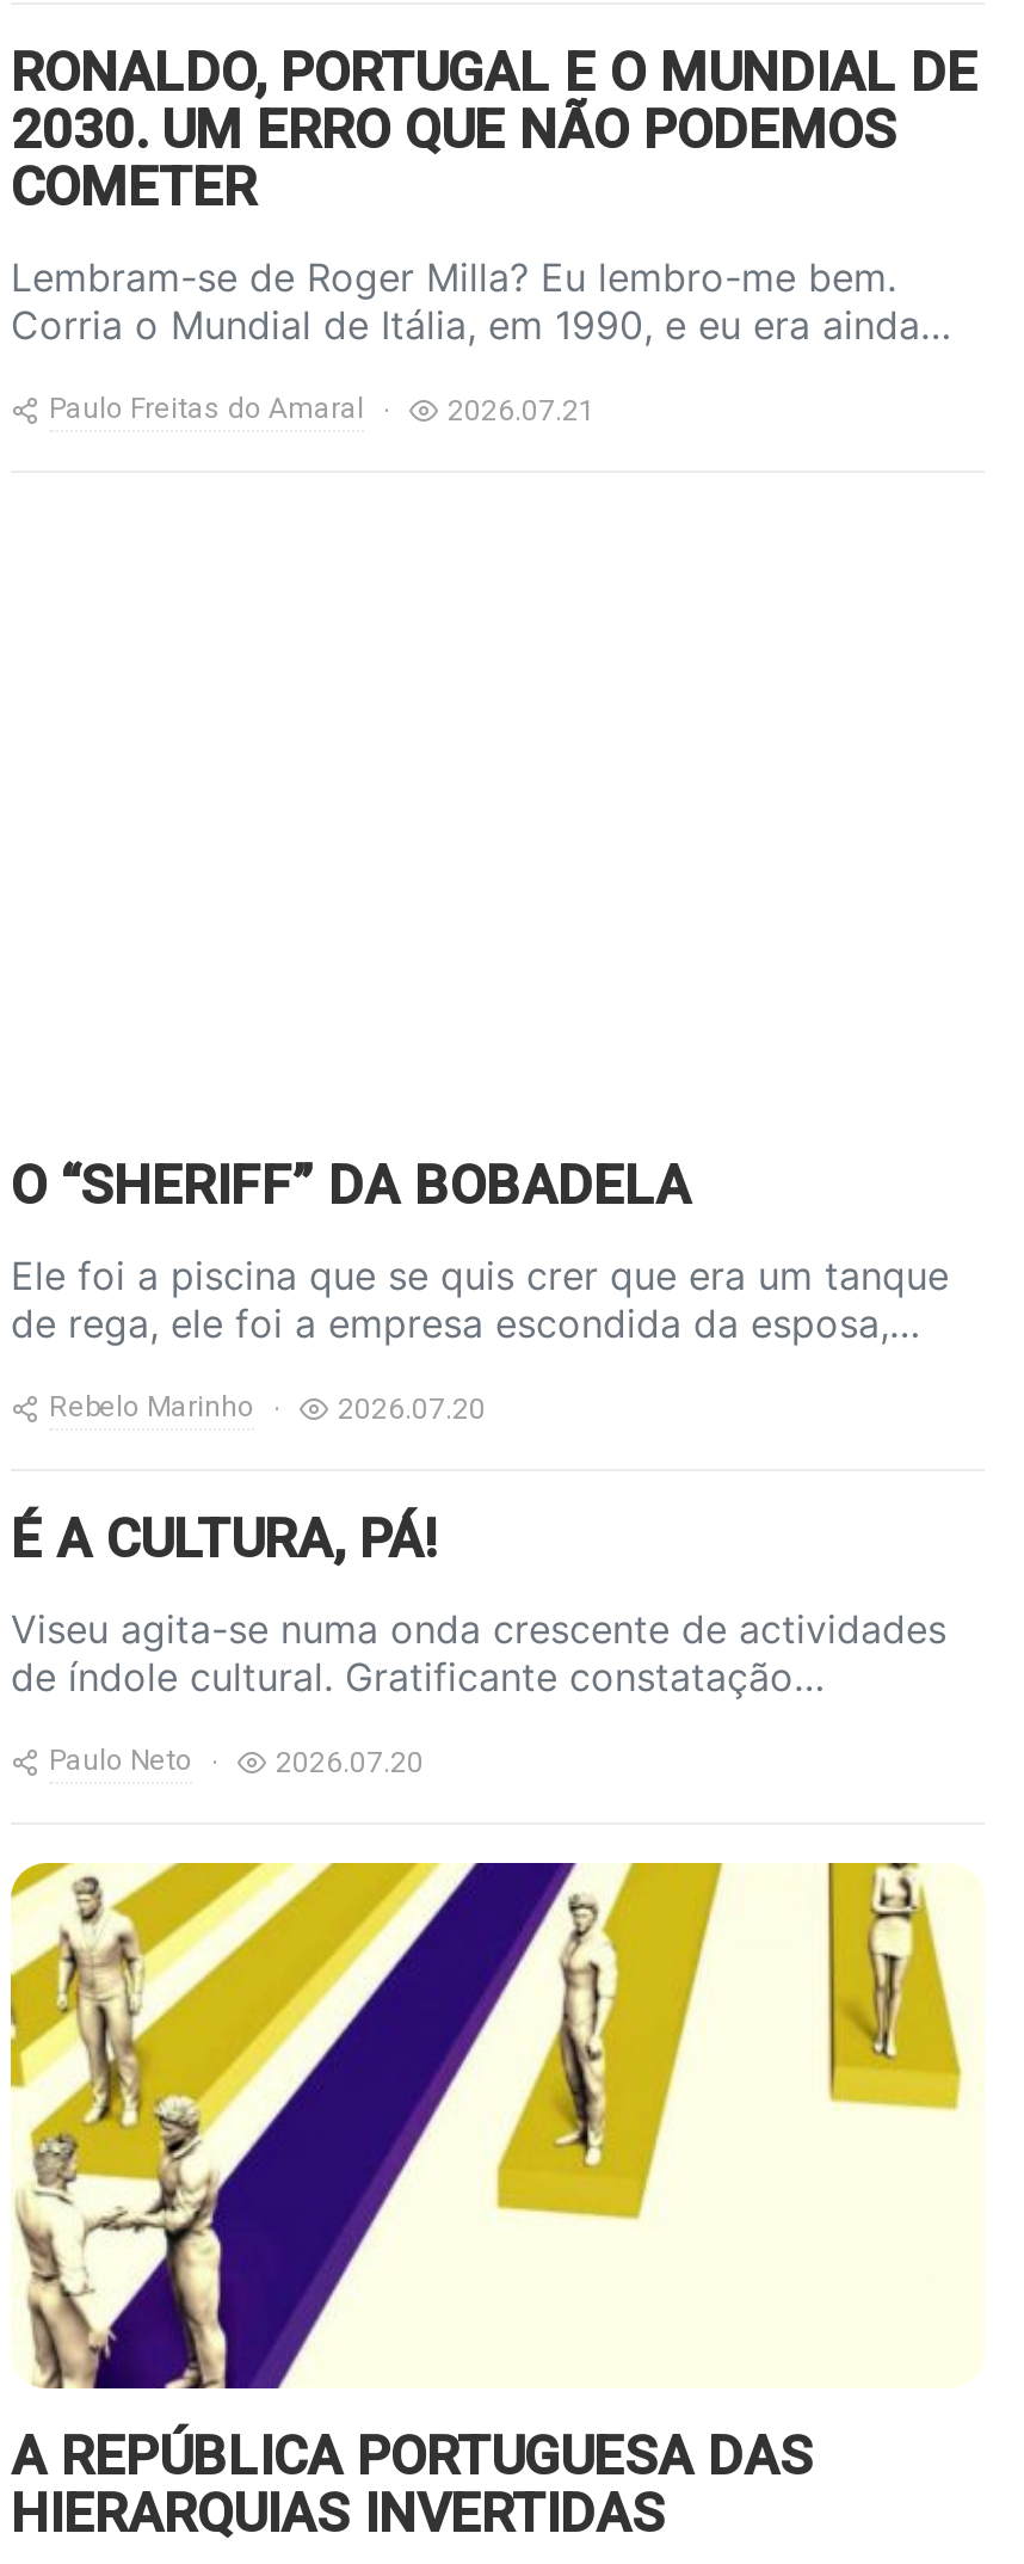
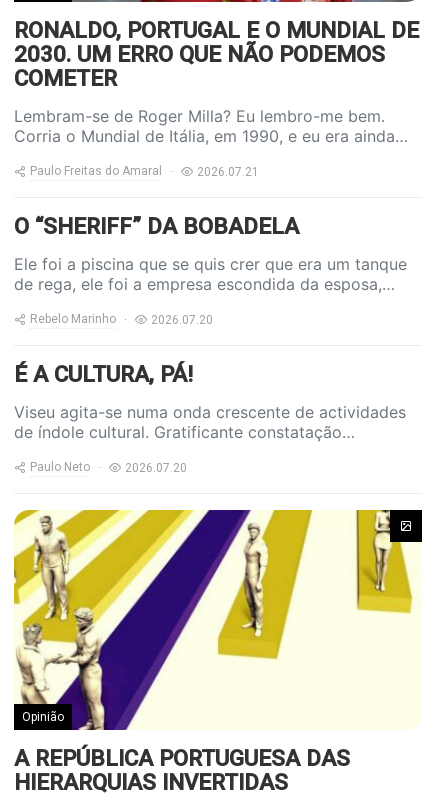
none -> [22,710,64,724] Opinião
[908,1861,985,1939] [image] -> [389,509,423,543] [image]

